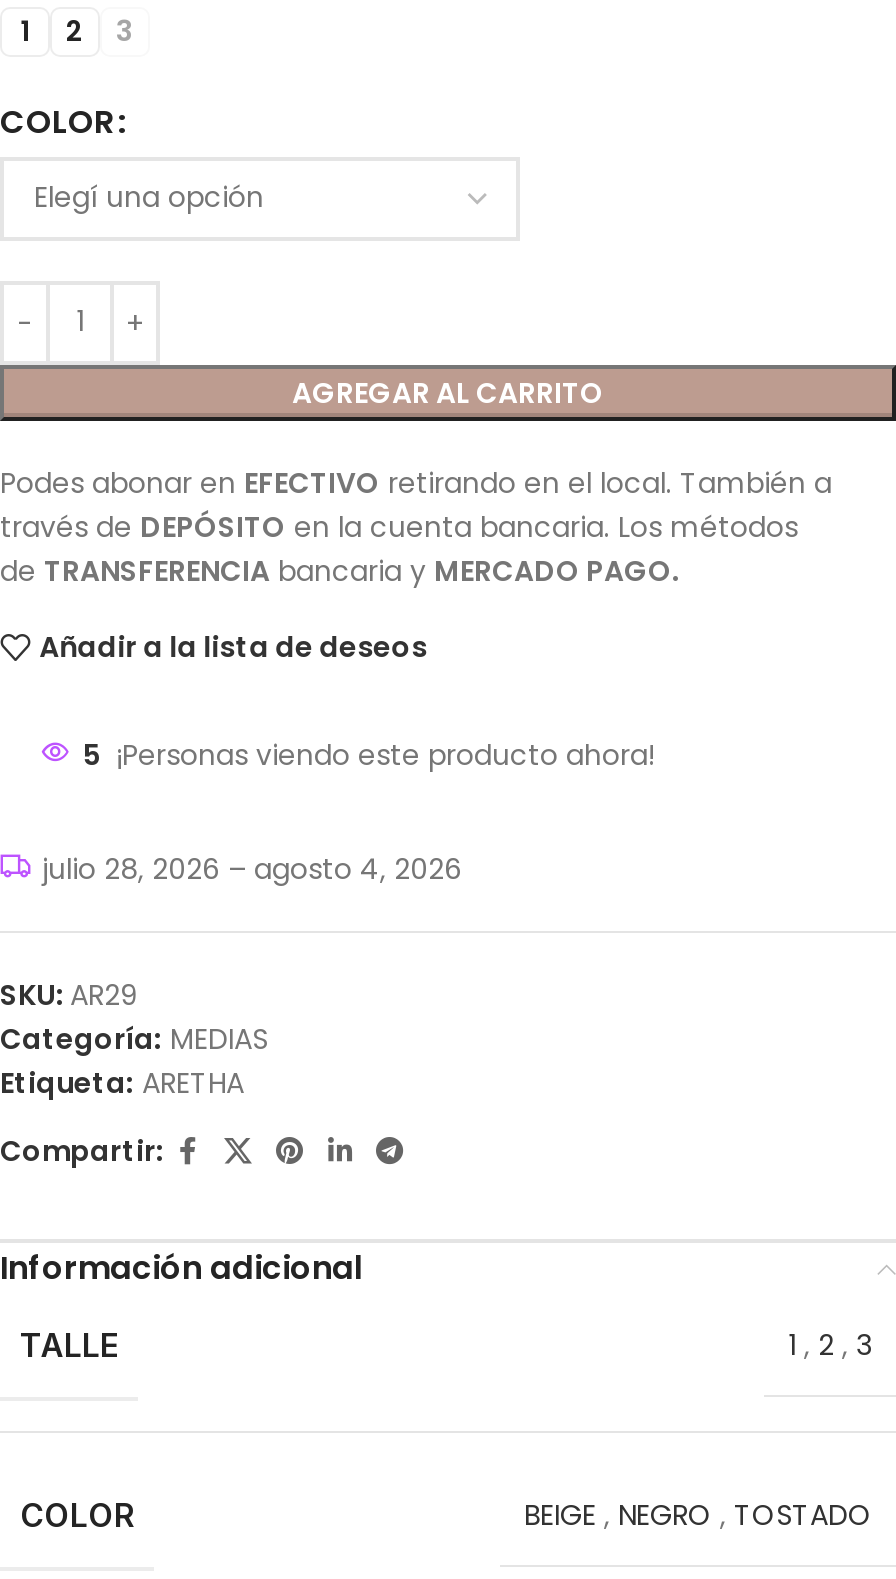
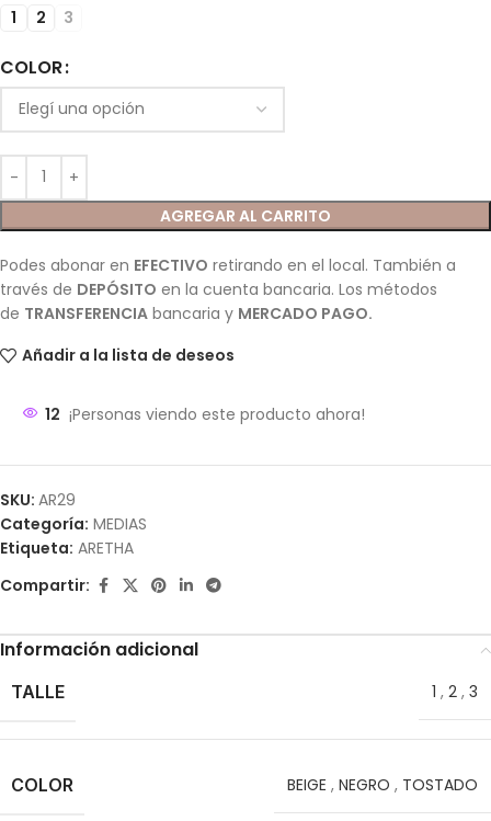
[42,735,656,889] 5 ¡Personas viendo este producto ahora! | julio 28, 2026 – agosto 4, 2026 -> [45,403,365,425] 12 ¡Personas viendo este producto ahora!

